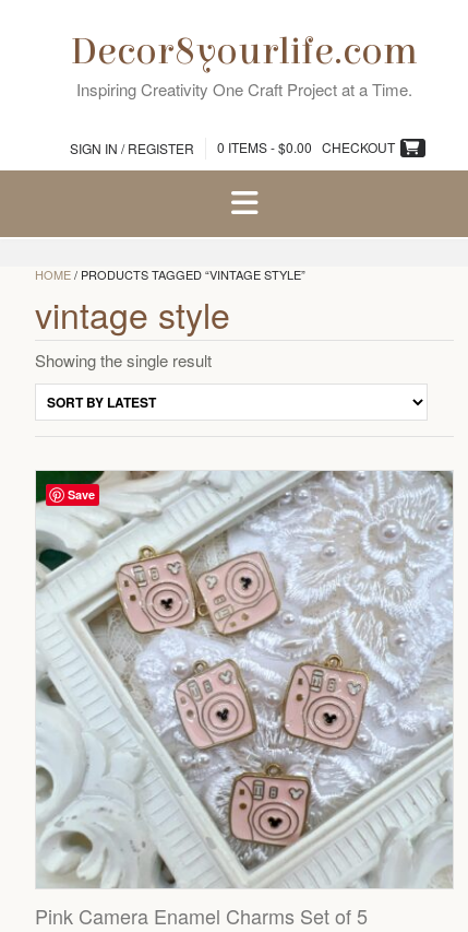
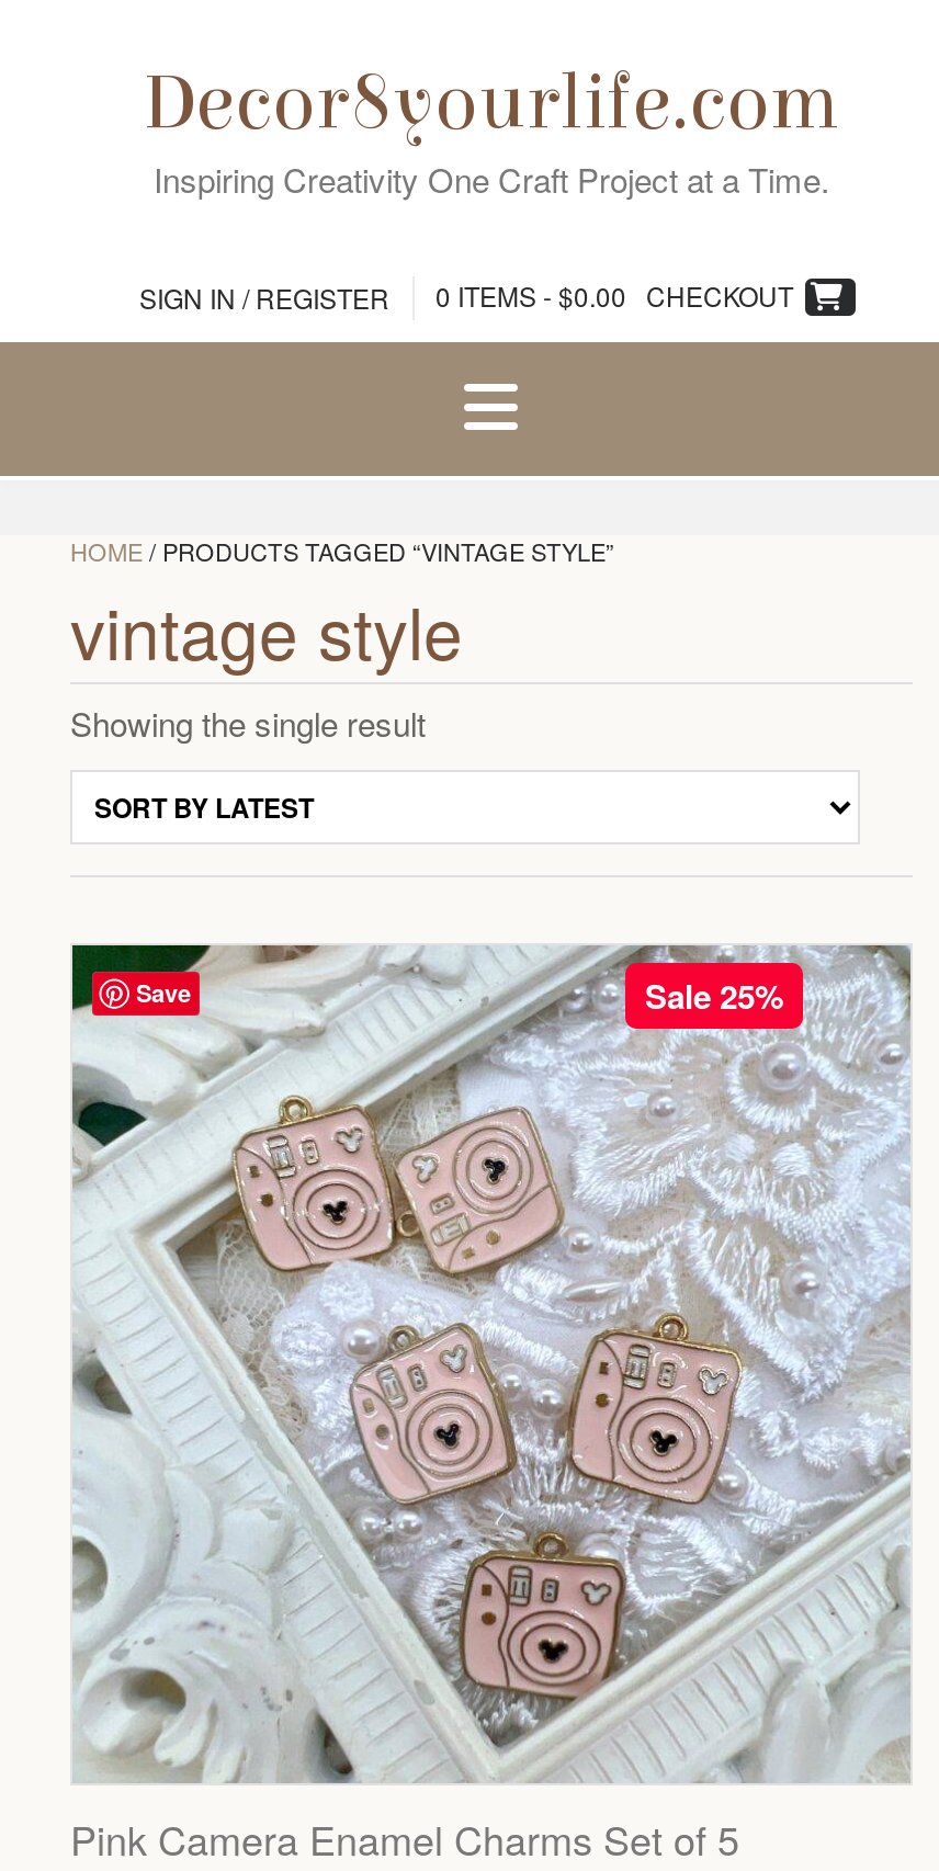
none -> [645,971,783,1020] Sale 25%

